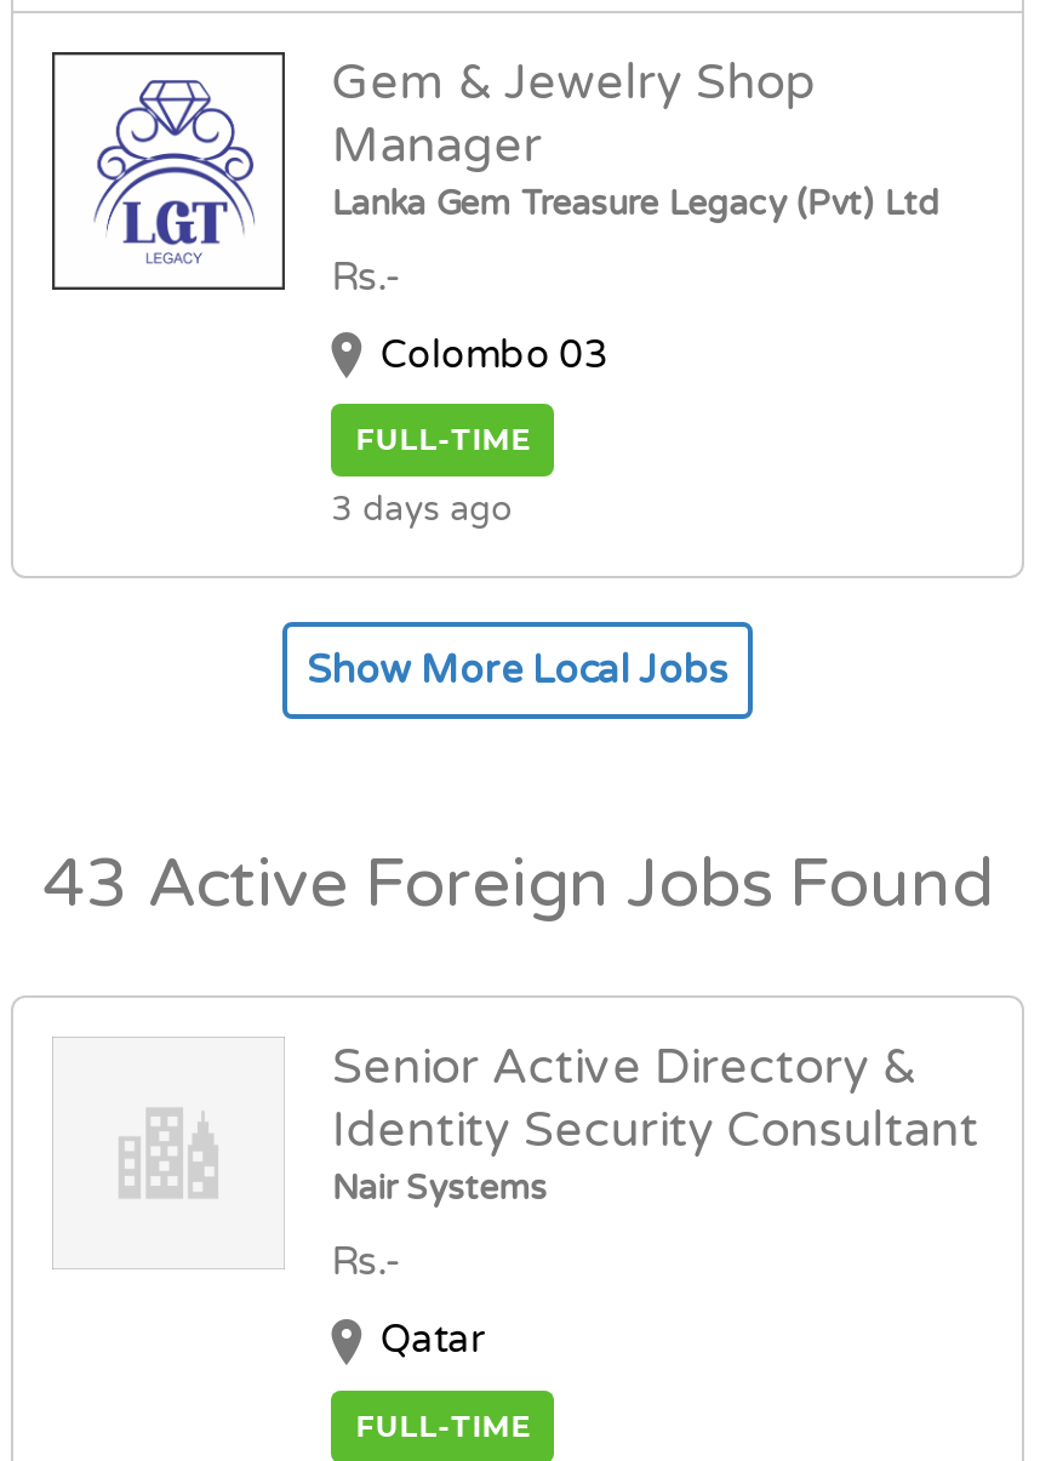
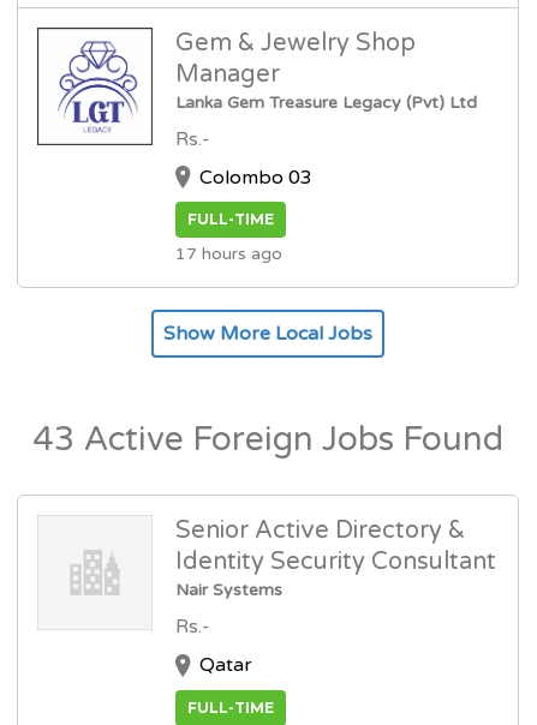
[331,489,513,531] 3 days ago -> [176,244,283,264] 17 hours ago

